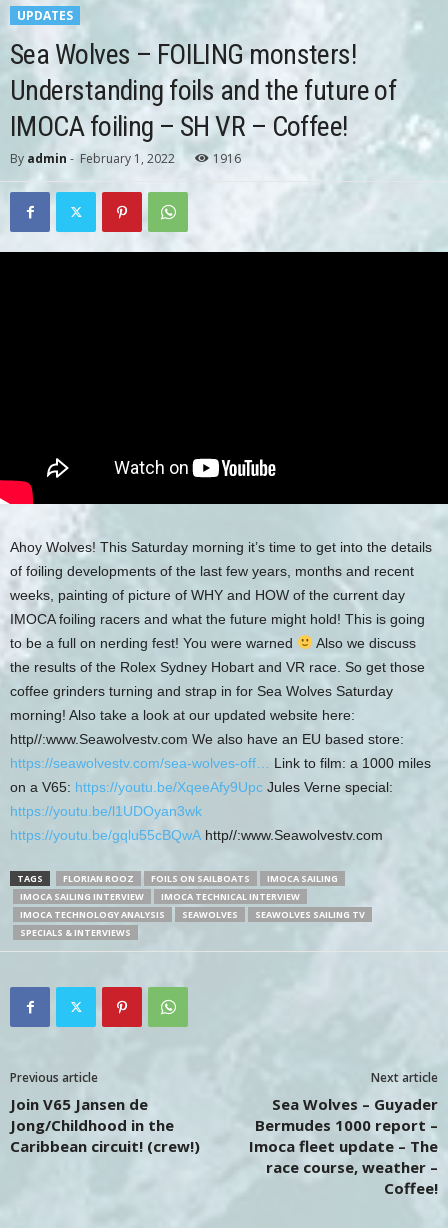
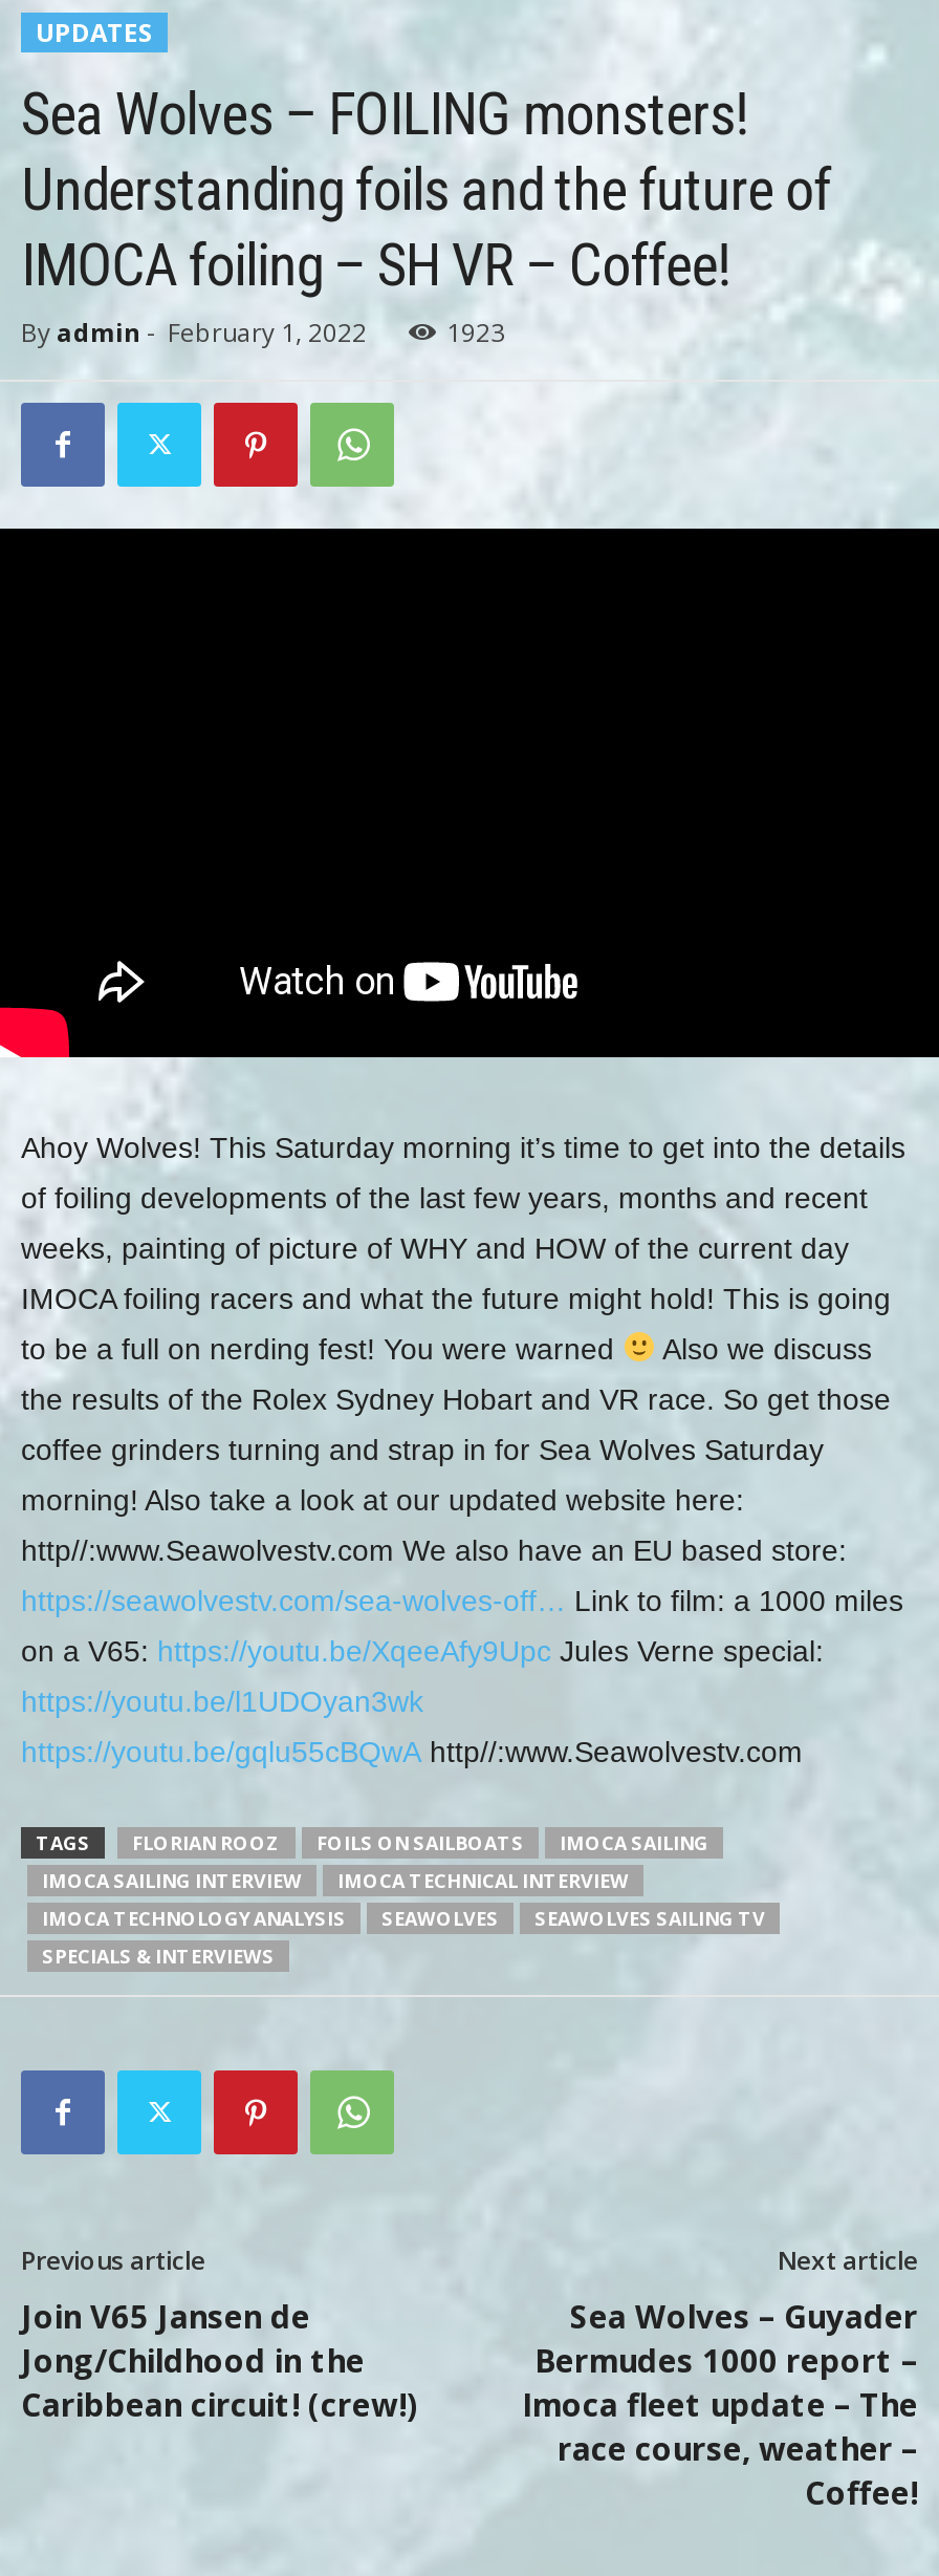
[213,150,241,167] 1916 -> [446,315,505,350] 1923

